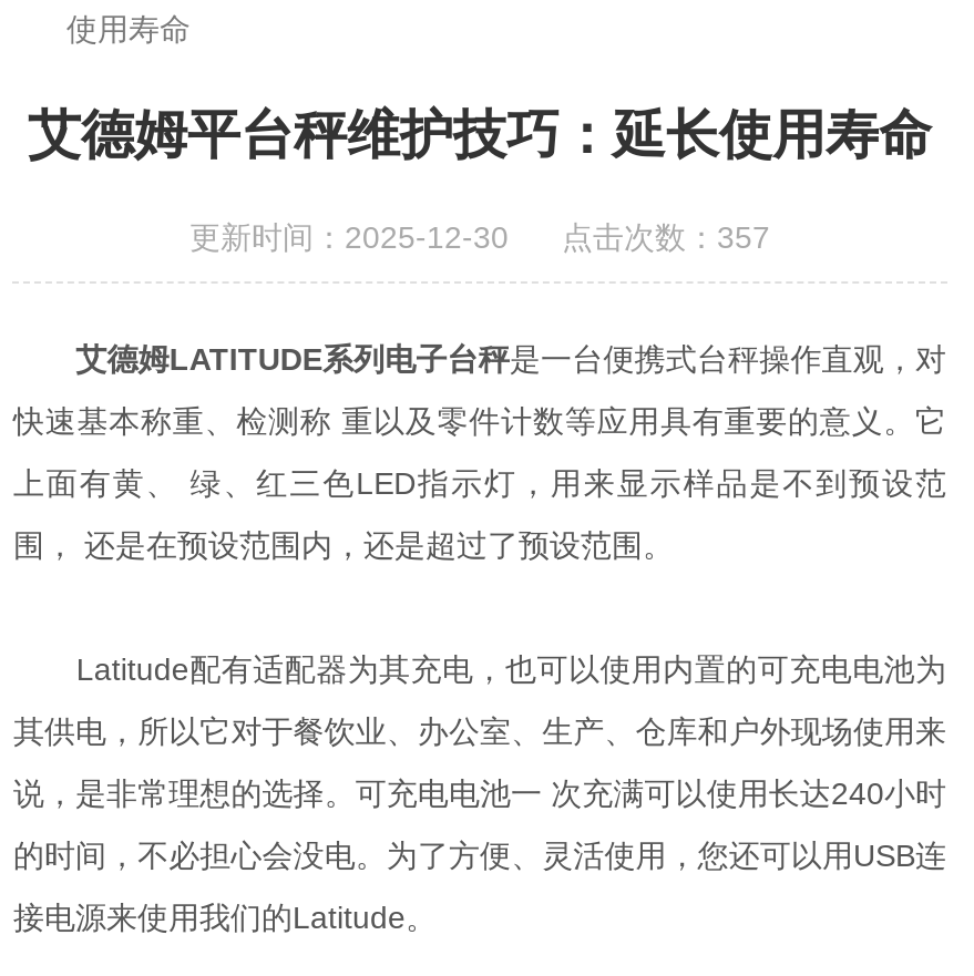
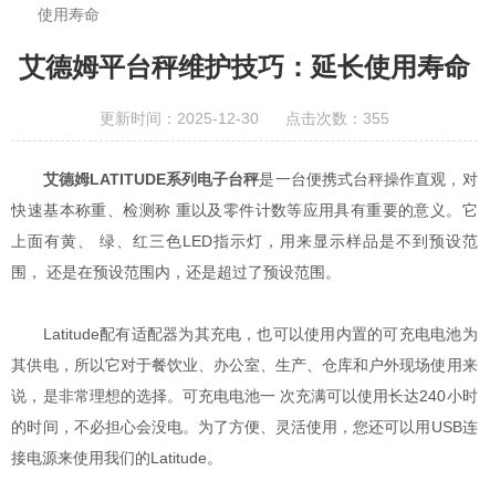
[189,218,770,254] 更新时间：2025-12-30 点击次数：357 -> [100,109,389,127] 更新时间：2025-12-30 点击次数：355

